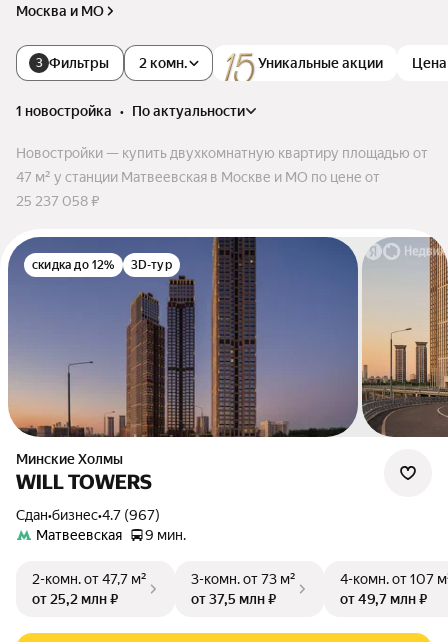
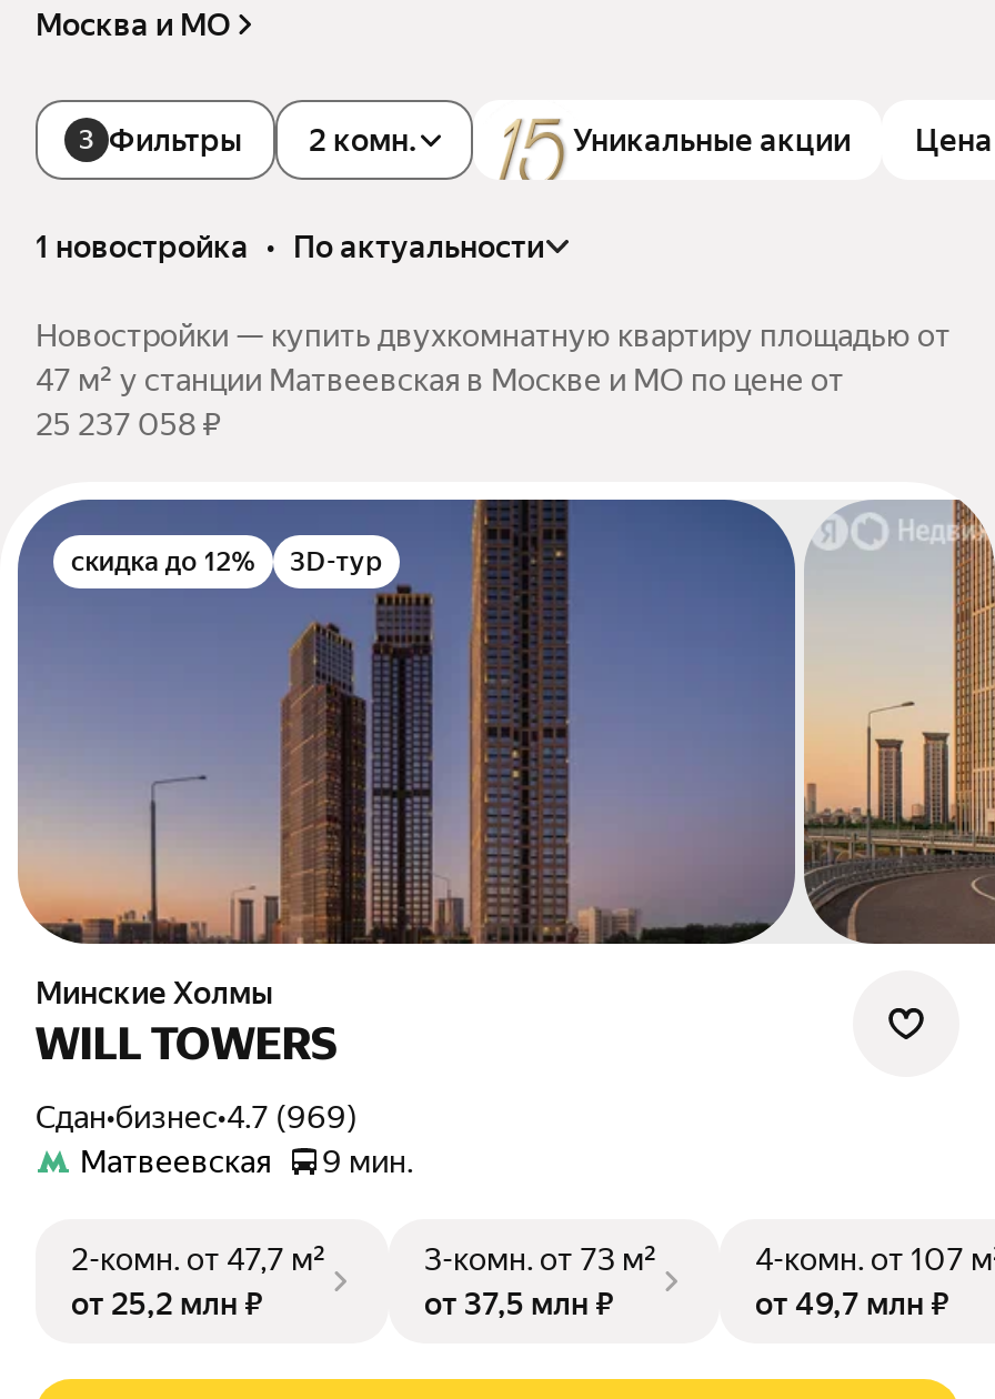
[25,507,160,523] Сдан•бизнес•4.7 (967) -> [56,1100,358,1135] Сдан•бизнес•4.7 (969)

